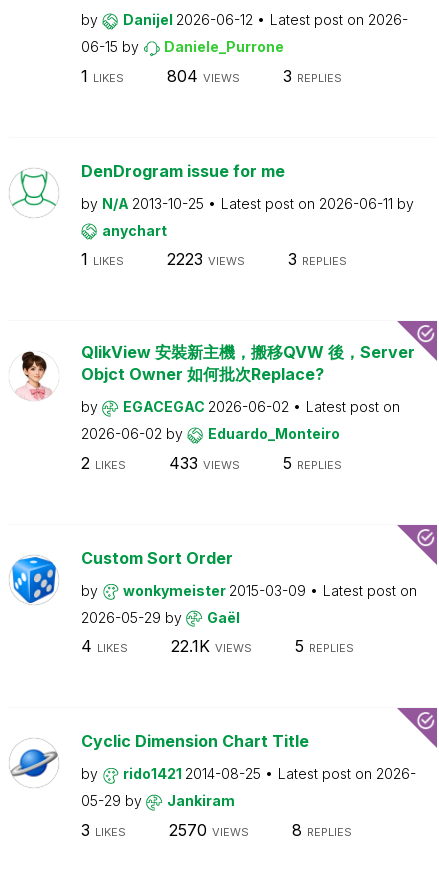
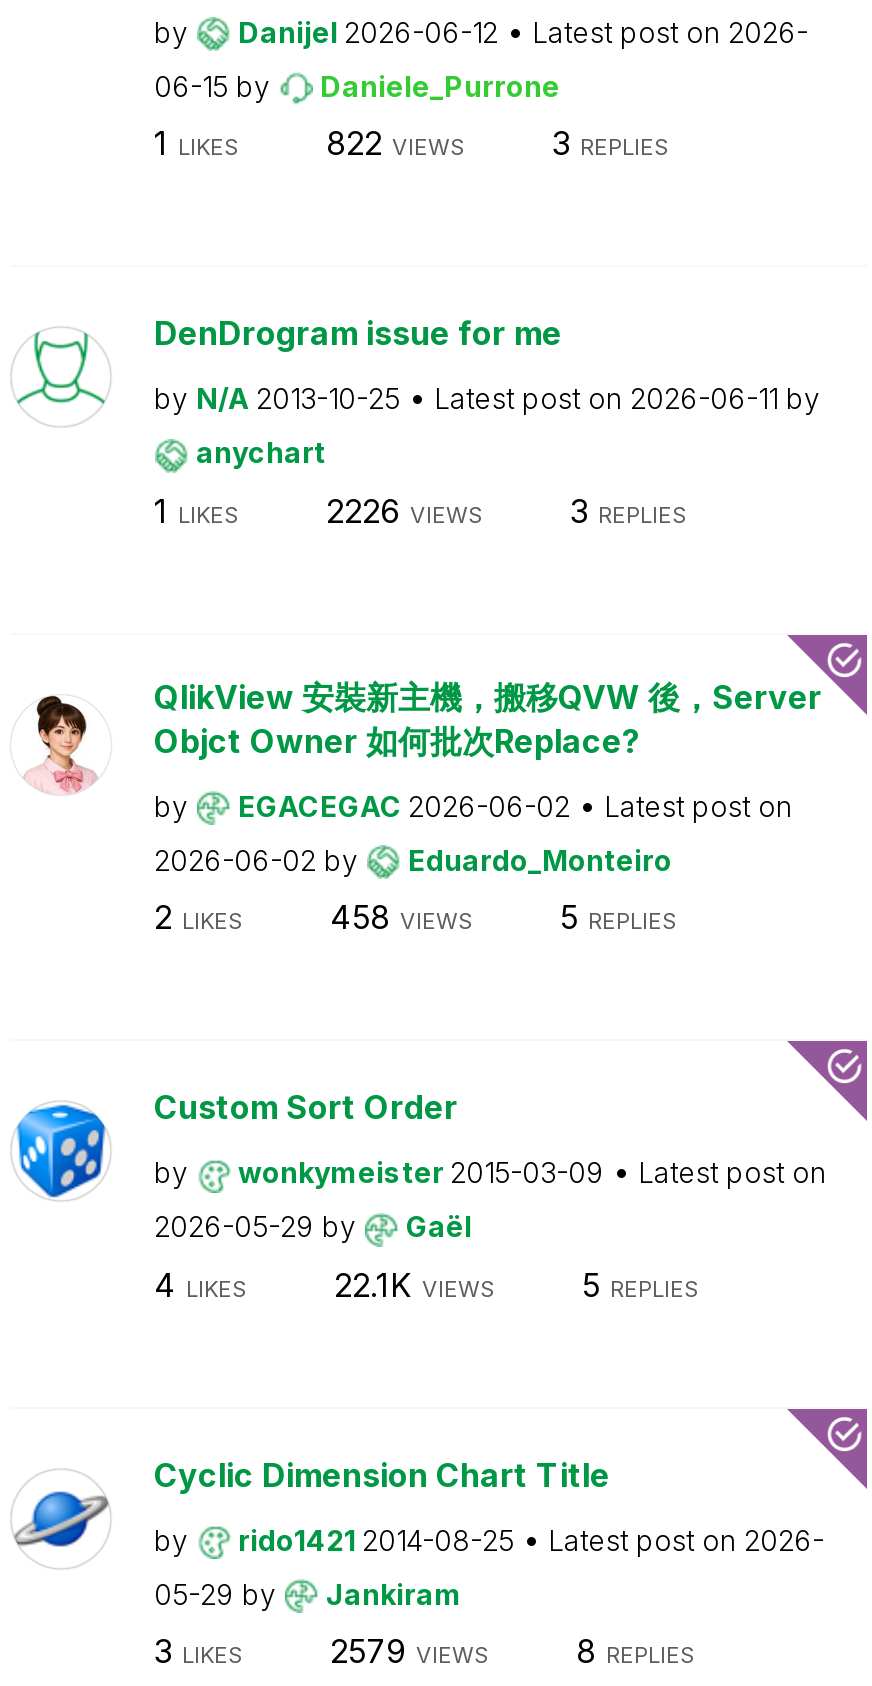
[80,65,341,85] 1 LIKES 804 VIEWS 3 REPLIES -> [154,123,670,163] 1 LIKES 822 VIEWS 3 REPLIES
[80,249,346,269] 1 LIKES 2223 VIEWS 3 REPLIES -> [154,490,688,530] 1 LIKES 2226 VIEWS 3 REPLIES
[80,452,341,472] 2 LIKES 433 VIEWS 5 REPLIES -> [154,897,678,937] 2 LIKES 458 VIEWS 5 REPLIES
[80,819,351,839] 3 LIKES 2570 VIEWS 8 REPLIES -> [154,1631,696,1671] 3 LIKES 2579 VIEWS 8 REPLIES

